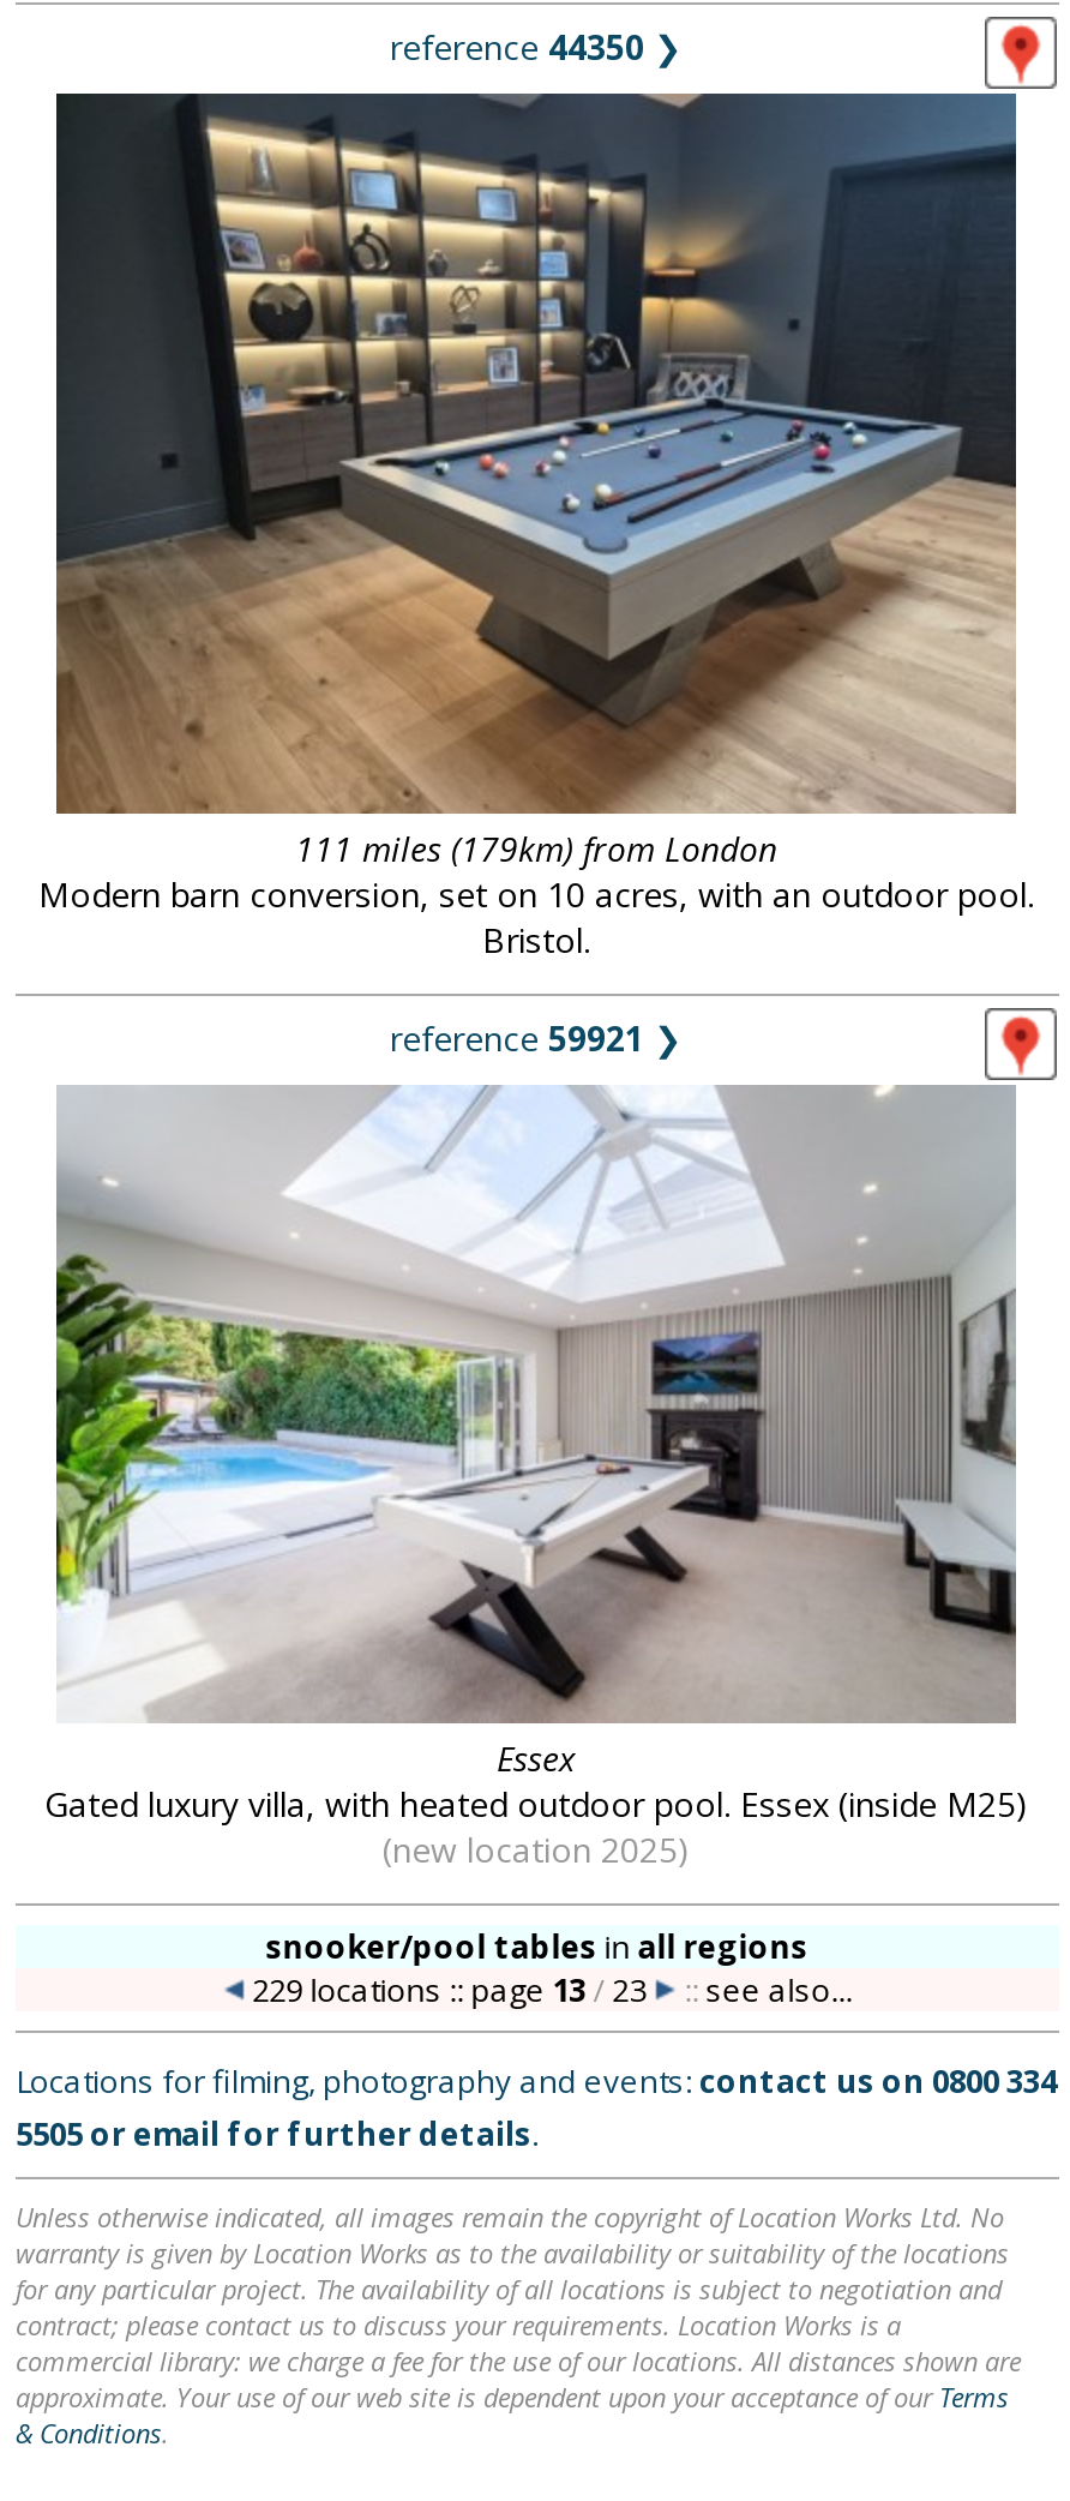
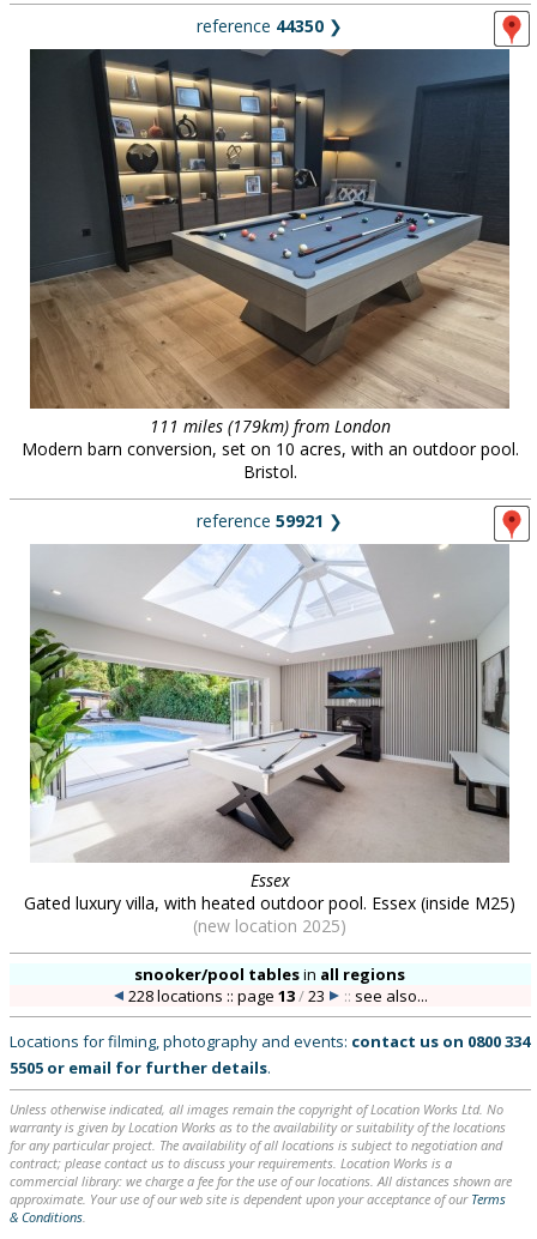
[253,1968,646,2011] 229 locations :: page 13 / 23 -> [128,985,325,1007] 228 locations :: page 13 / 23

